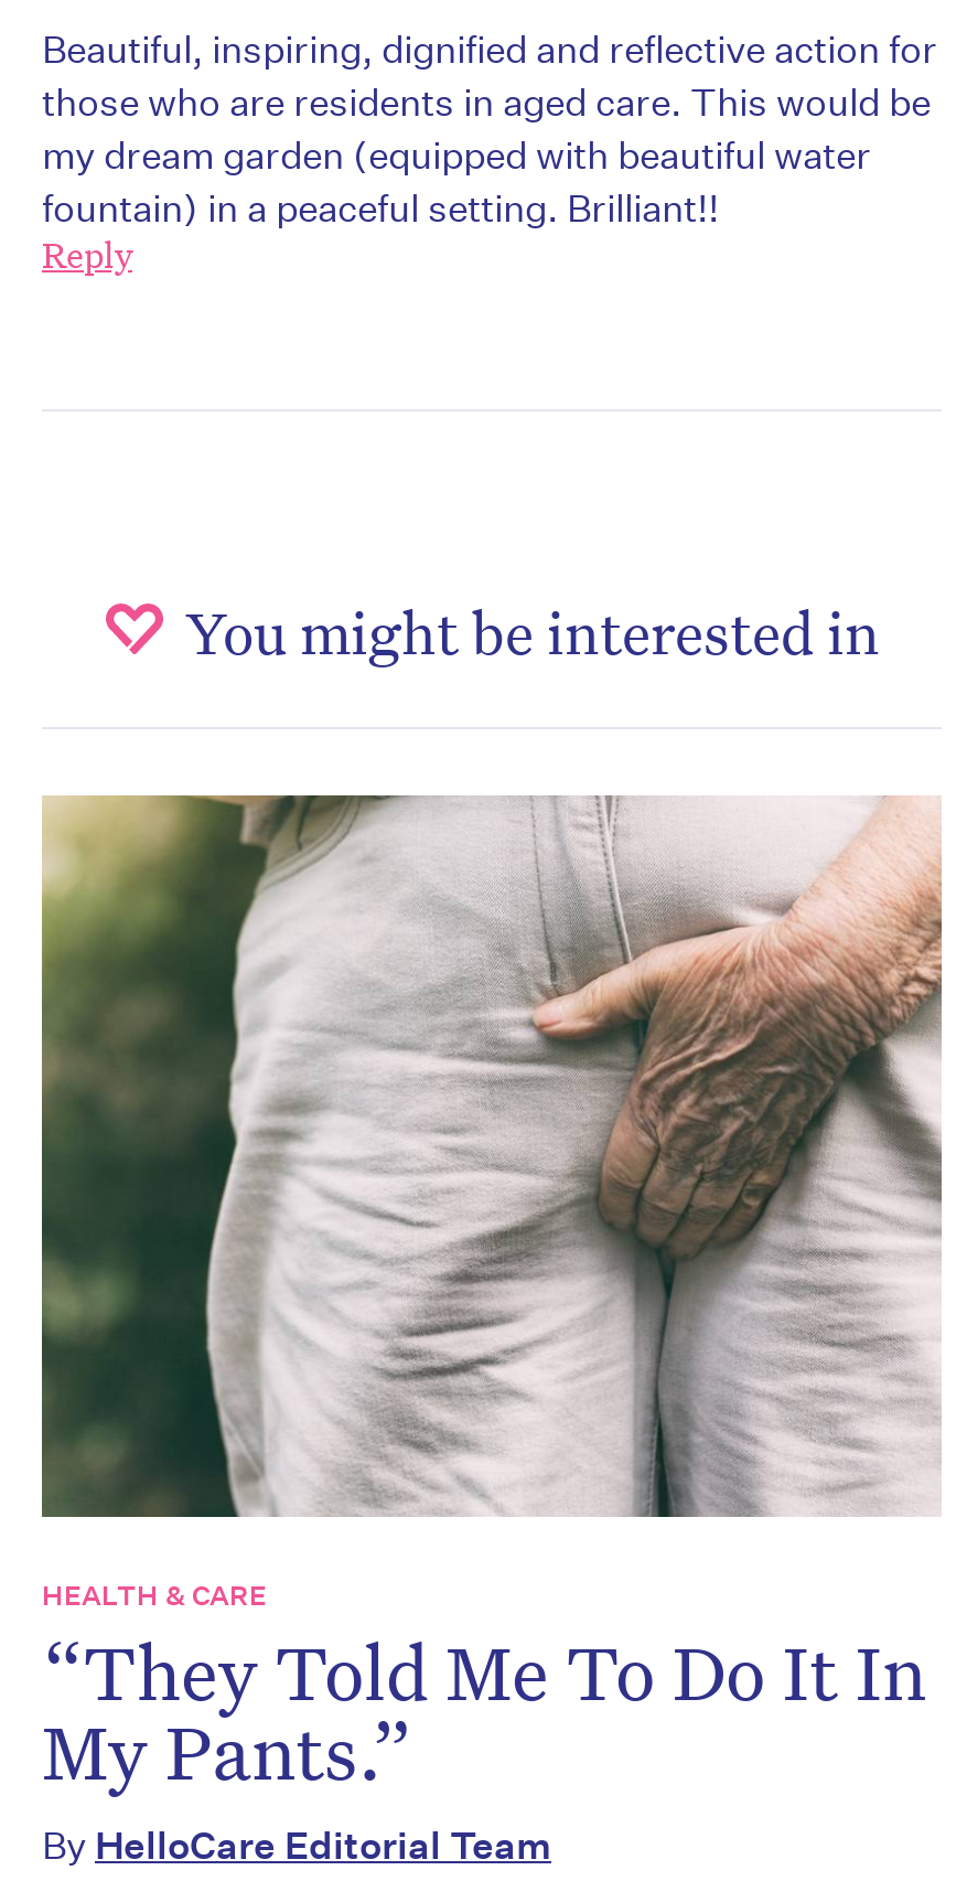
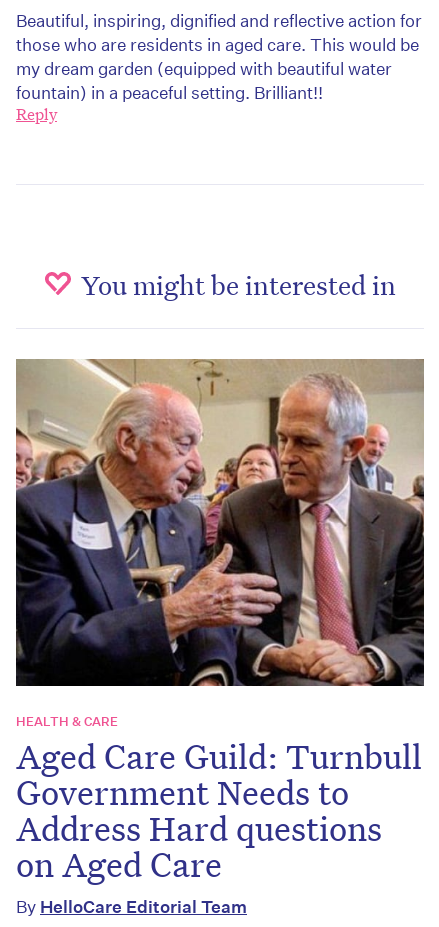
[40,793,942,1519] [image] -> [15,358,425,687] [image]
[42,1622,926,1798] “They Told Me To Do It In | My Pants.” -> [16,734,422,886] Aged Care Guild: Turnbull | Government Needs to | Address Hard questions | on Aged Care

